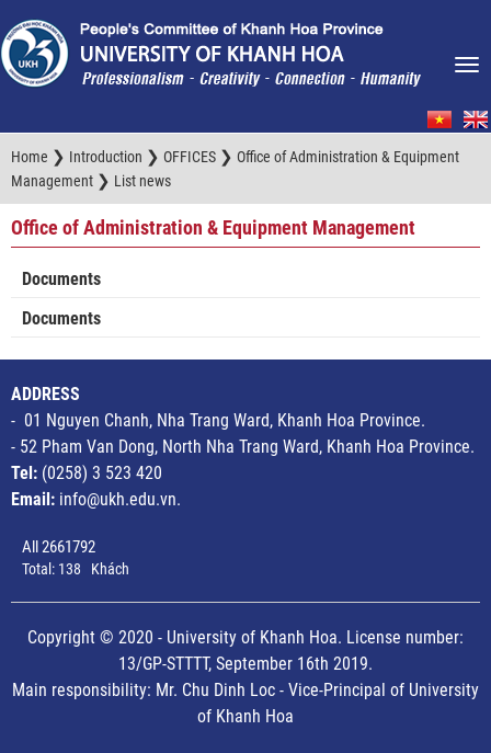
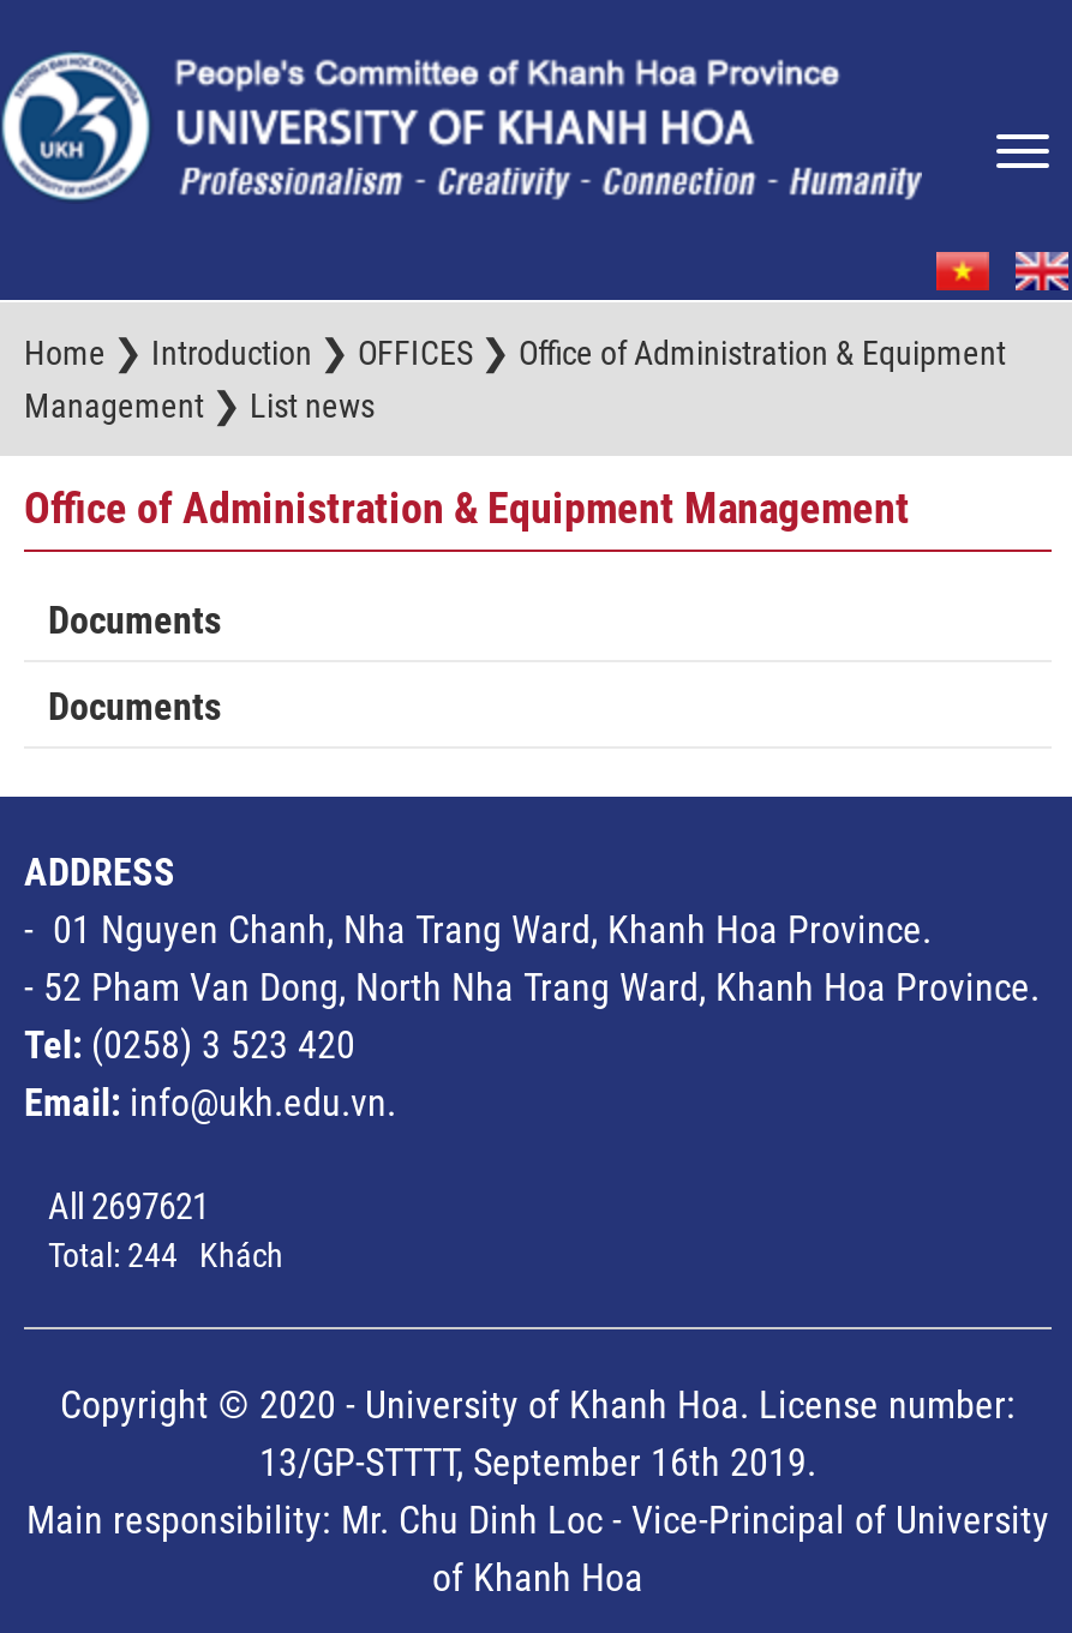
[22,537,95,557] All 2661792 -> [48,1185,209,1228] All 2697621
[22,560,129,577] Total: 138 Khách -> [48,1235,283,1274] Total: 244 Khách

